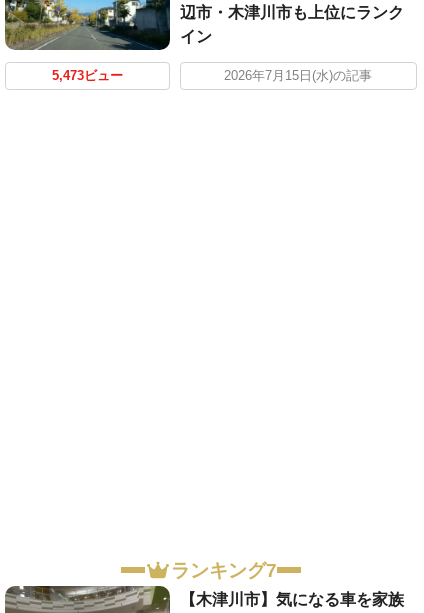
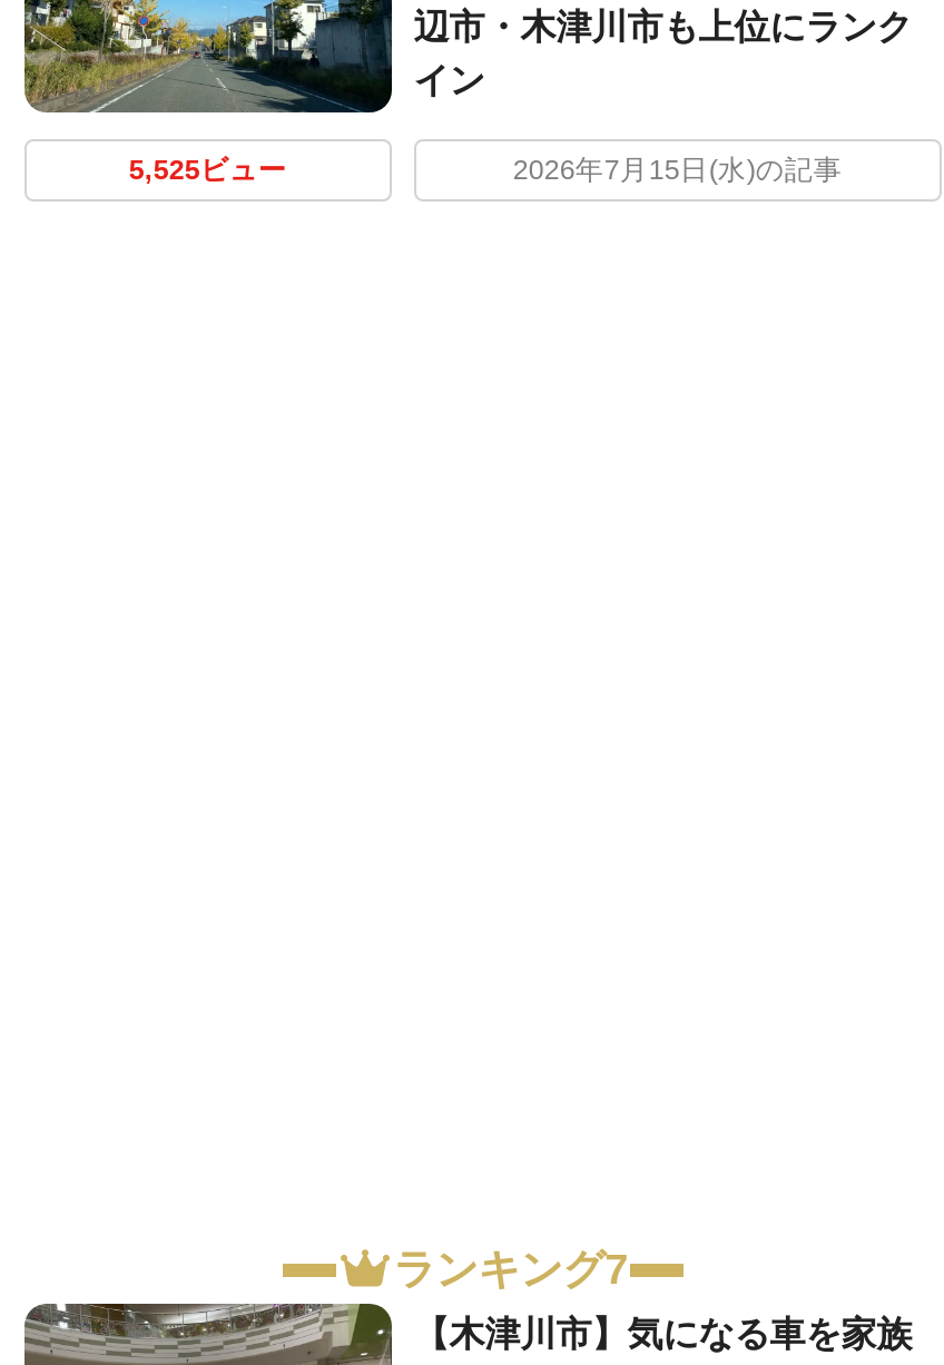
[52,69,123,83] 5,473ビュー -> [129,154,287,185] 5,525ビュー

